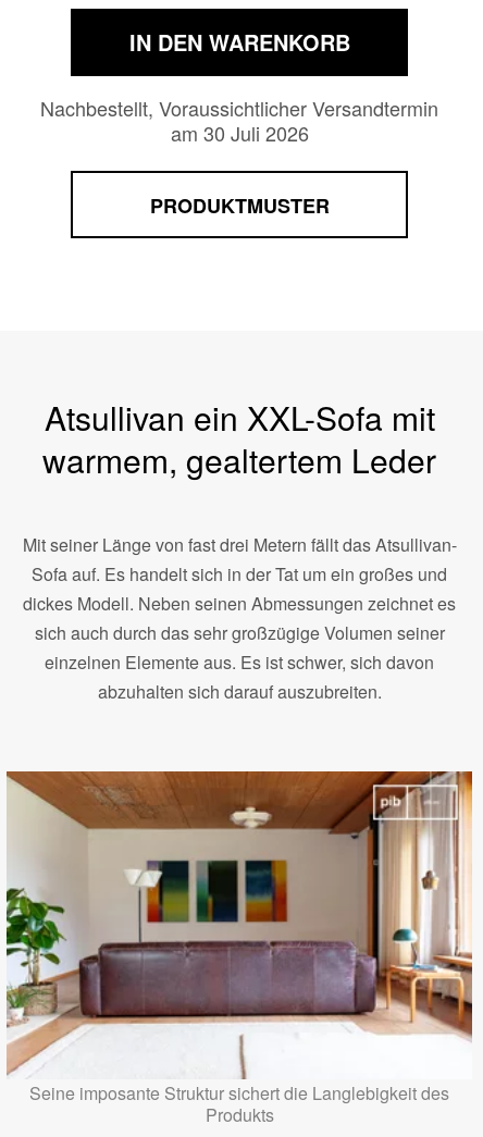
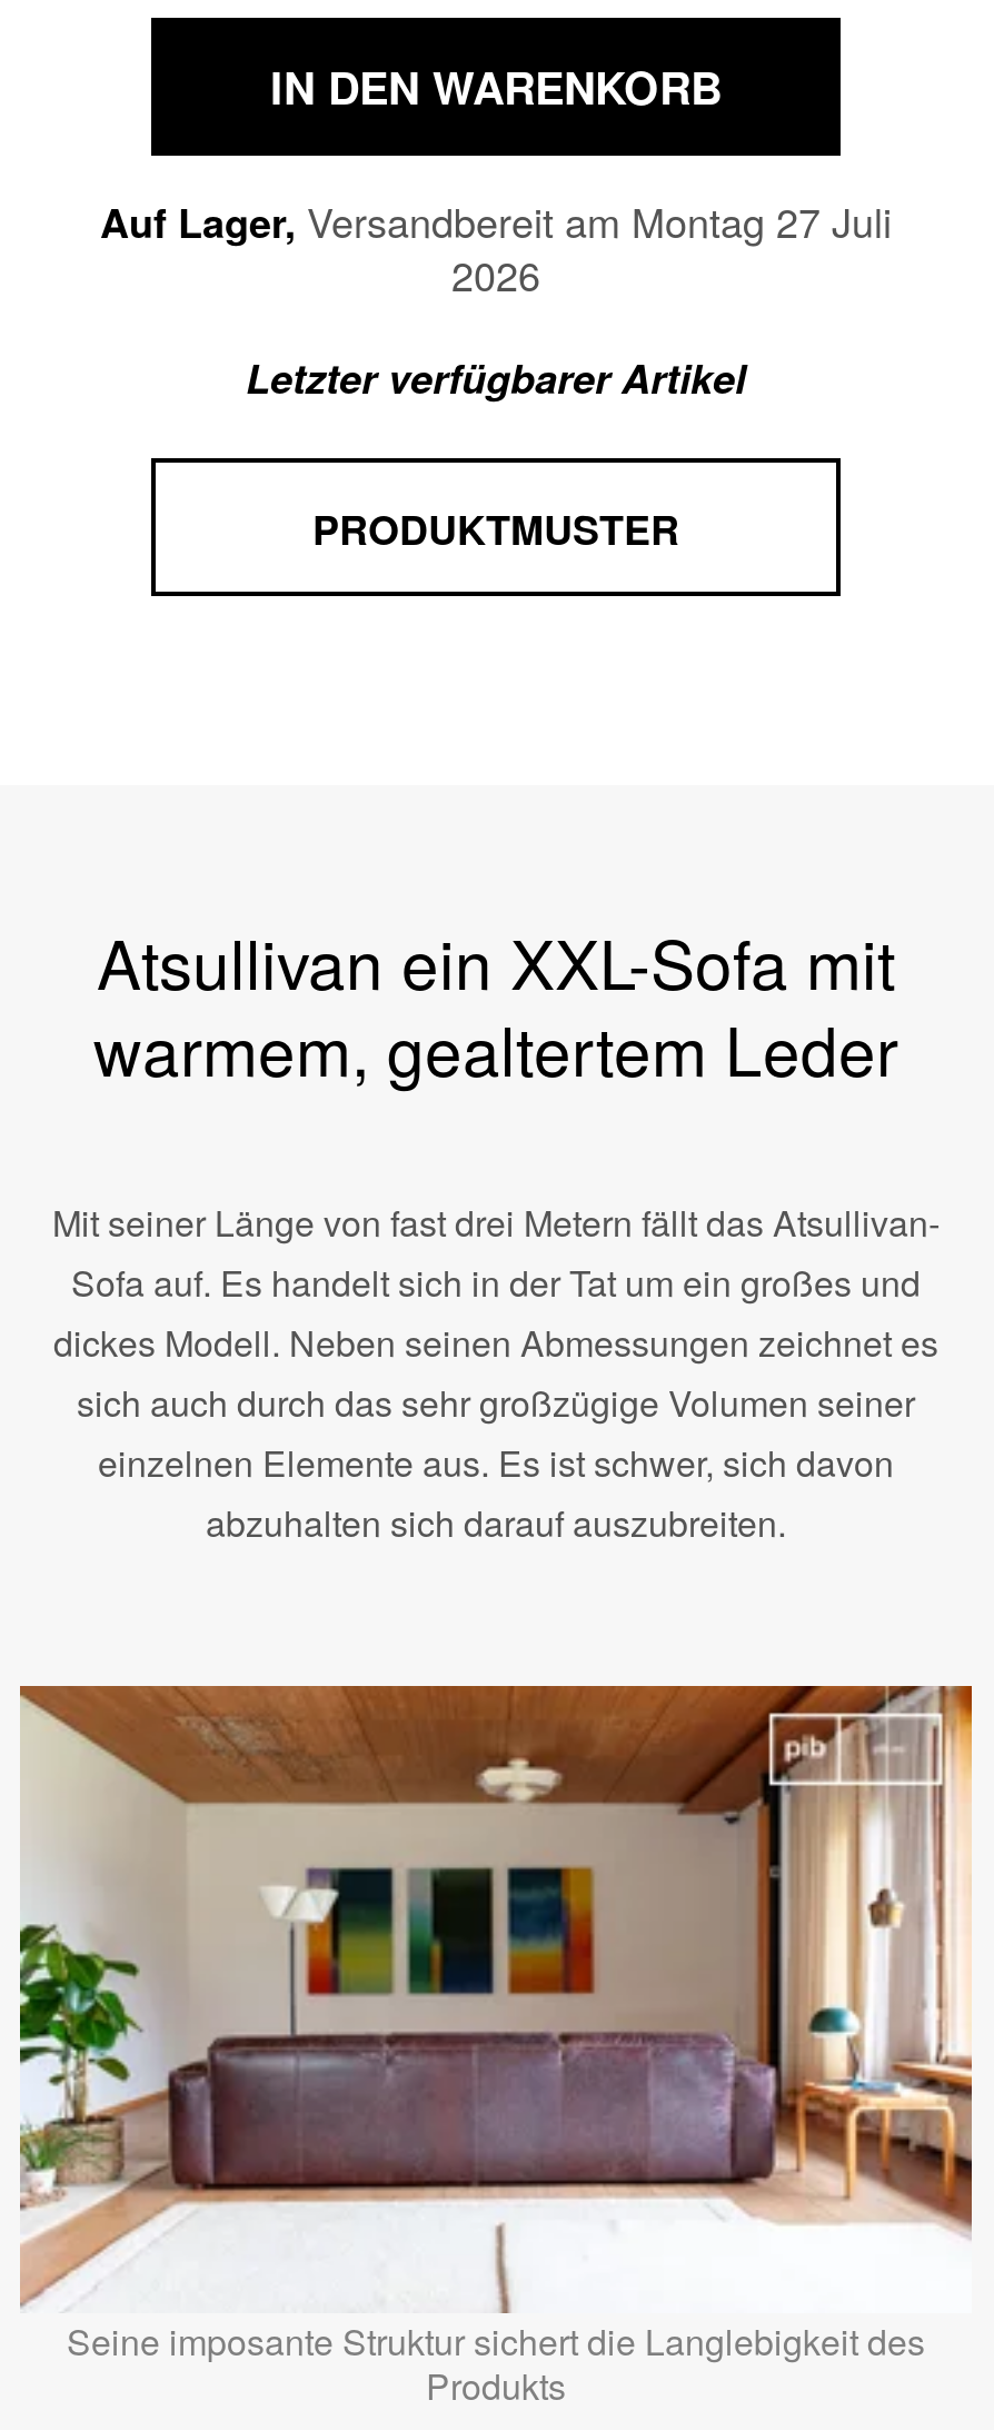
[40,94,438,147] Nachbestellt, Voraussichtlicher Versandtermin | am 30 Juli 2026 -> [100,192,892,408] Auf Lager, Versandbereit am Montag 27 Juli | 2026 | Letzter verfügbarer Artikel

